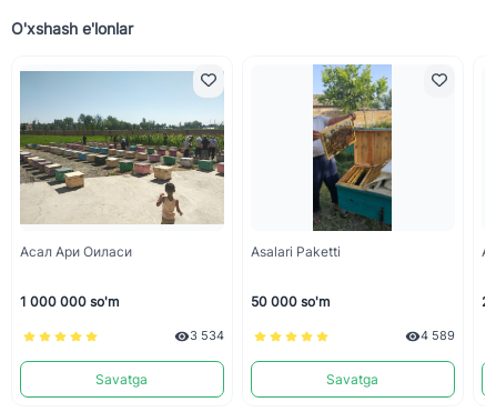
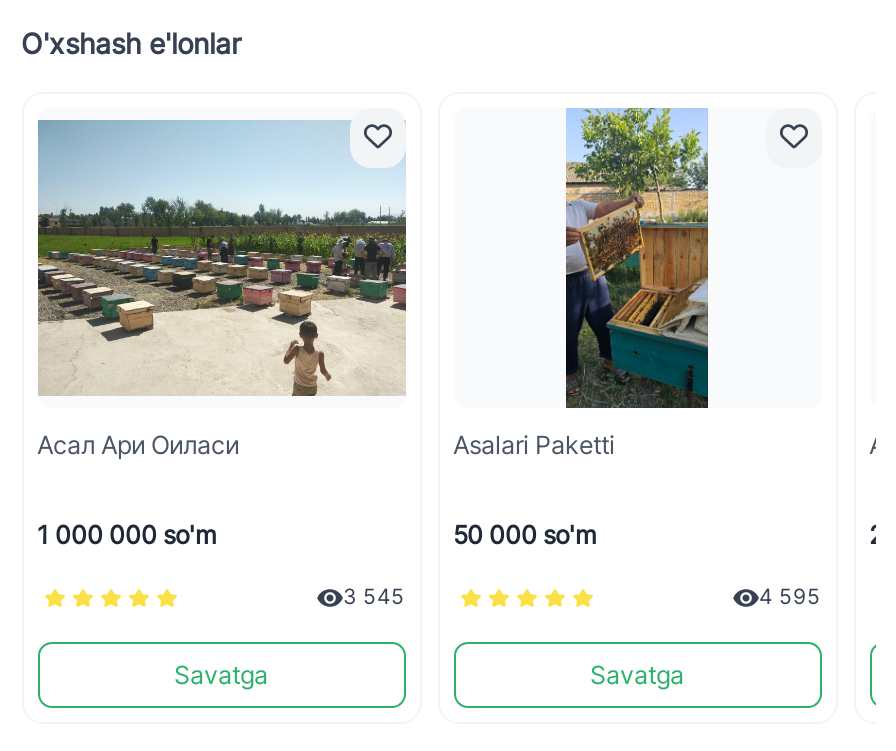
[189,329,224,343] 3 534 -> [343,584,405,610] 3 545
[420,329,454,343] 4 589 -> [759,584,821,610] 4 595

